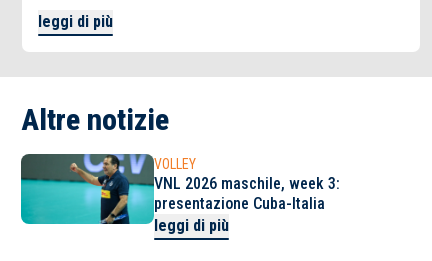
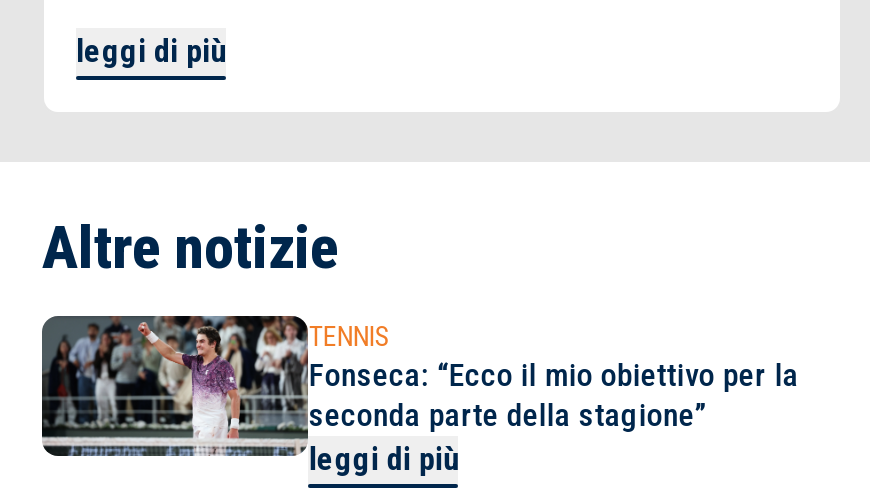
[20,153,340,225] [image] | VOLLEY | VNL 2026 maschile, week 3: | presentazione Cuba-Italia -> [40,314,799,458] [image] | TENNIS | Fonseca: “Ecco il mio obiettivo per la | seconda parte della stagione”

